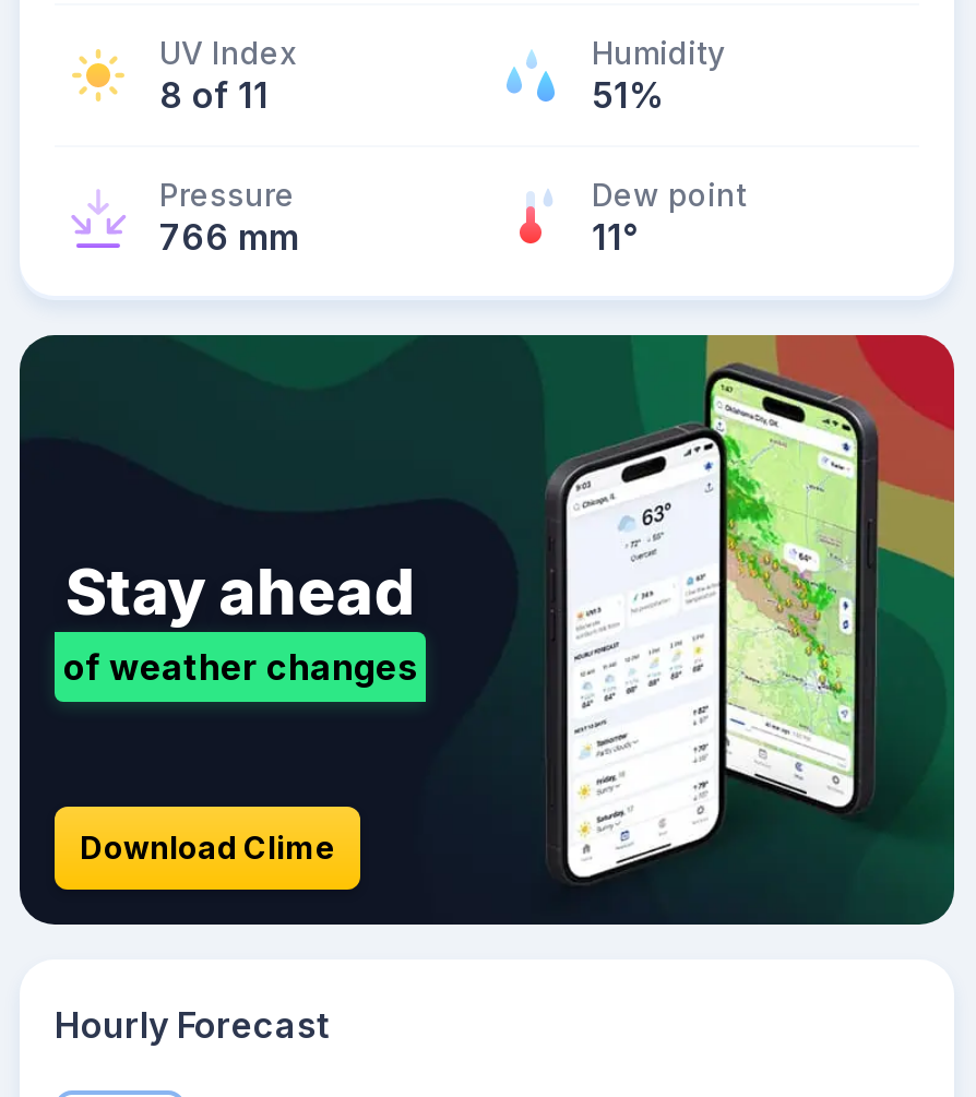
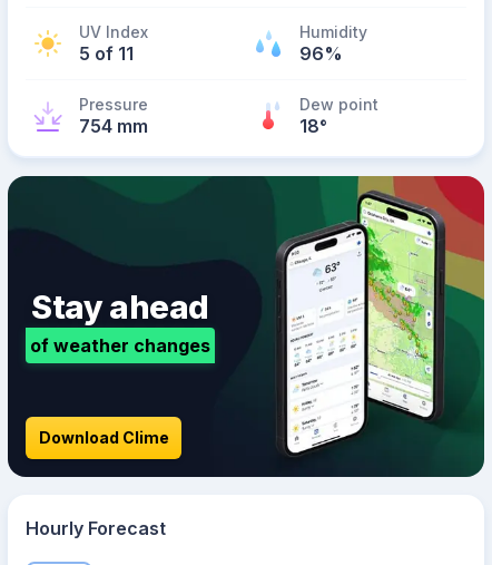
[159,73,269,117] 8 of 11 -> [79,42,134,65] 5 of 11
[592,73,666,117] 51% -> [299,42,343,65] 96%
[159,215,299,259] 766 mm -> [79,115,148,137] 754 mm
[592,215,638,259] 11° -> [299,115,327,137] 18°

